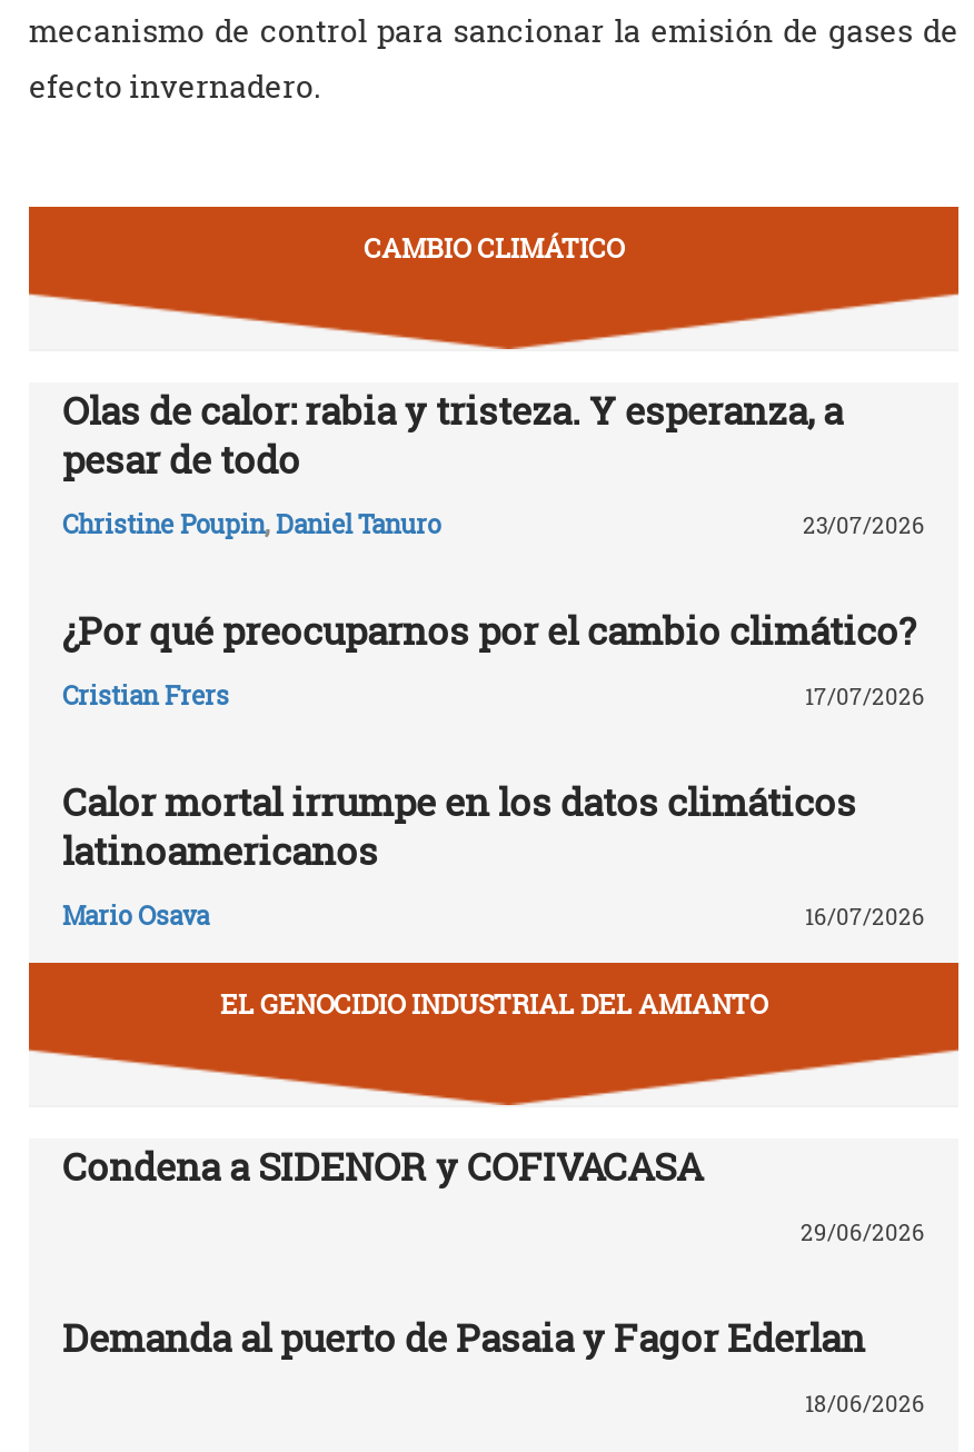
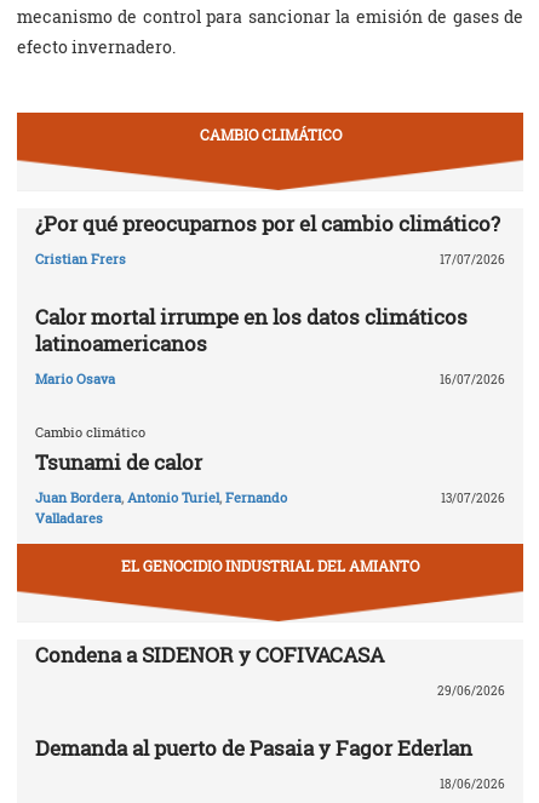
[62,384,925,541] Olas de calor: rabia y tristeza. Y esperanza, a | pesar de todo | Christine Poupin, Daniel Tanuro | 23/07/2026 -> none
moved [62,605,925,932] -> [35,209,505,388]: ¿Por qué preocuparnos por el cambio climático? | Cristian Frers | 17/07/2026 | Calor mortal irrumpe en los datos climáticos | latinoamericanos | Mario Osava | 16/07/2026
none -> [35,422,287,527] Cambio climático | Tsunami de calor | Juan Bordera, Antonio Turiel, Fernando | Valladares
none -> [441,491,505,507] 13/07/2026

